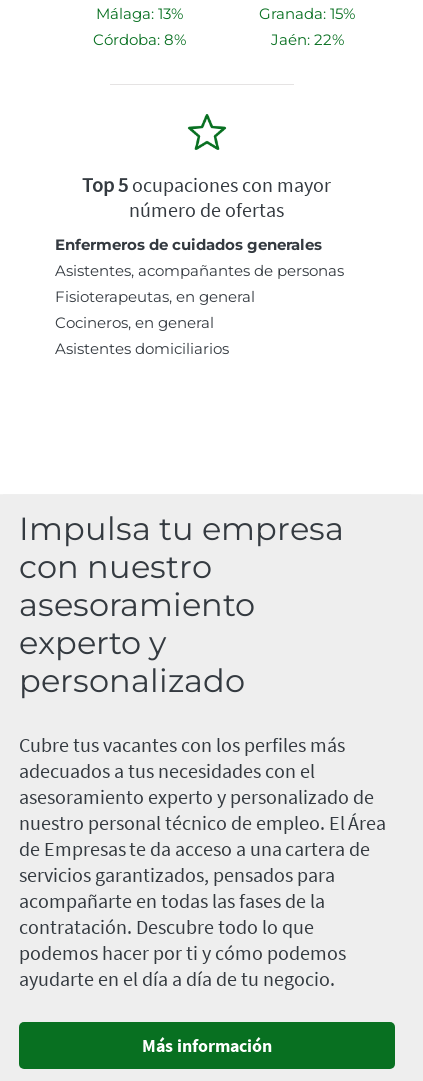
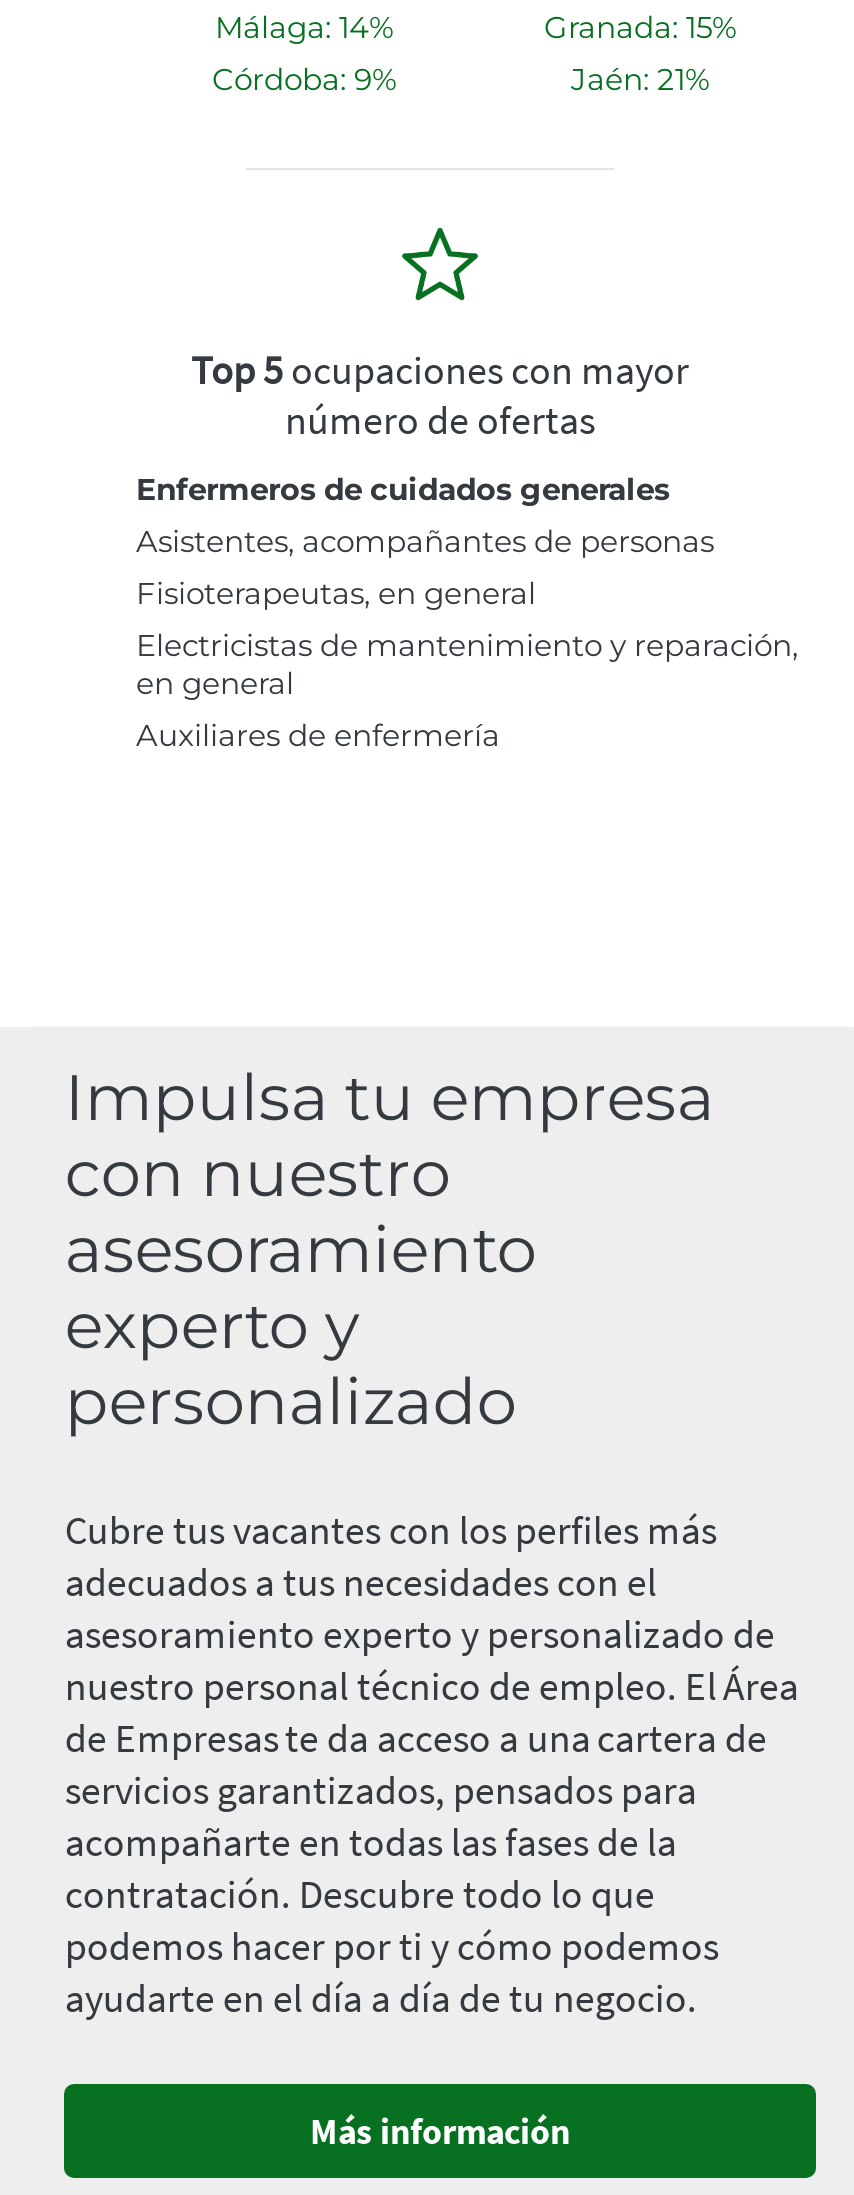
[95,4,182,23] Málaga: 13% -> [215,8,393,46] Málaga: 14%
[92,30,185,49] Córdoba: 8% -> [212,60,396,98] Córdoba: 9%
[270,30,343,49] Jaén: 22% -> [571,60,709,98] Jaén: 21%
[55,313,229,358] Cocineros, en general | Asistentes domiciliarios -> [136,626,798,754] Electricistas de mantenimiento y reparación, | en general | Auxiliares de enfermería

